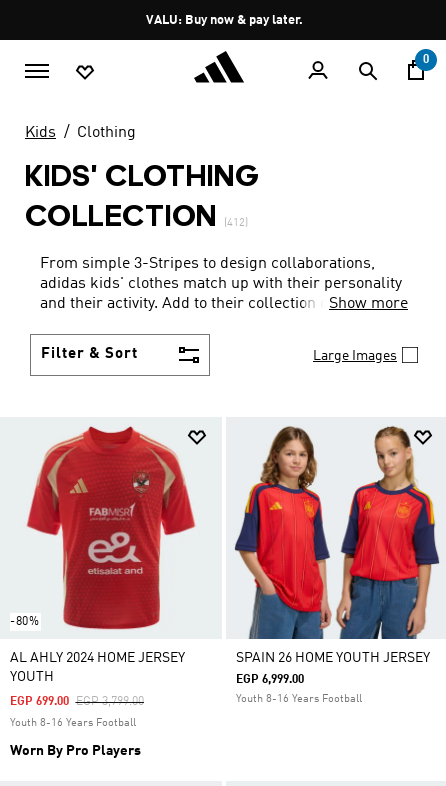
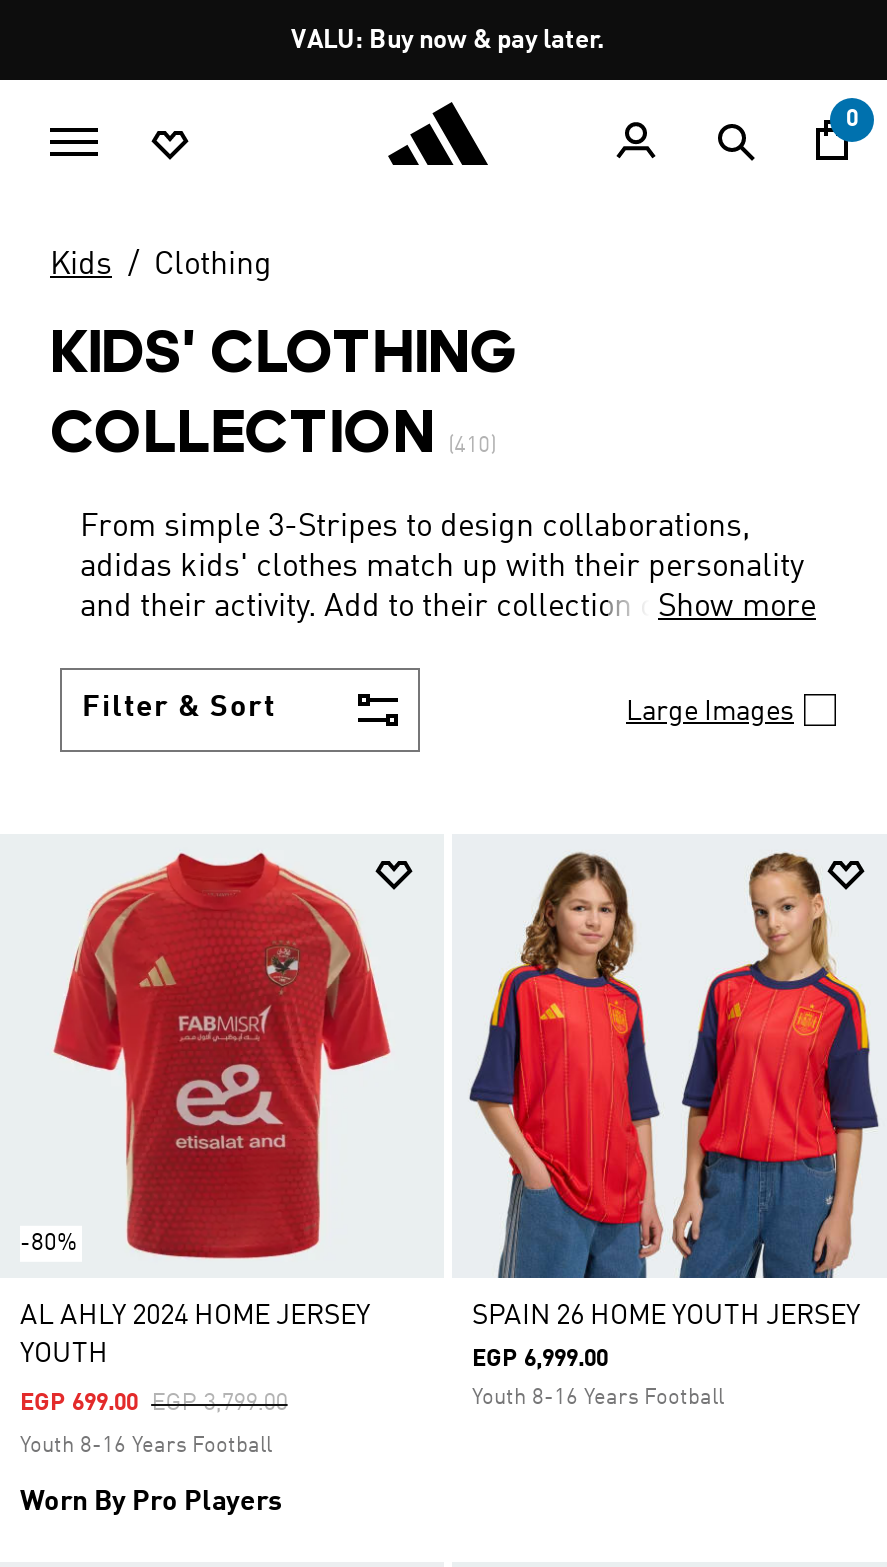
[25,203,248,234] COLLECTION (412) -> [50,406,496,468] COLLECTION (410)

